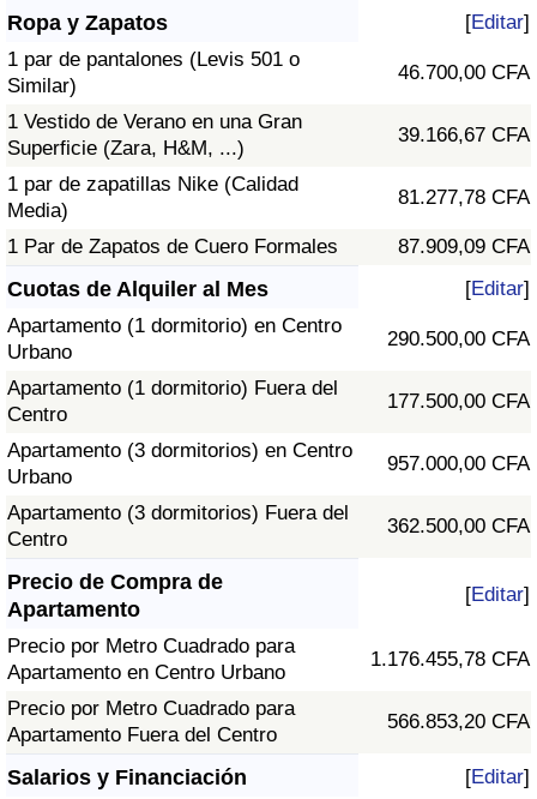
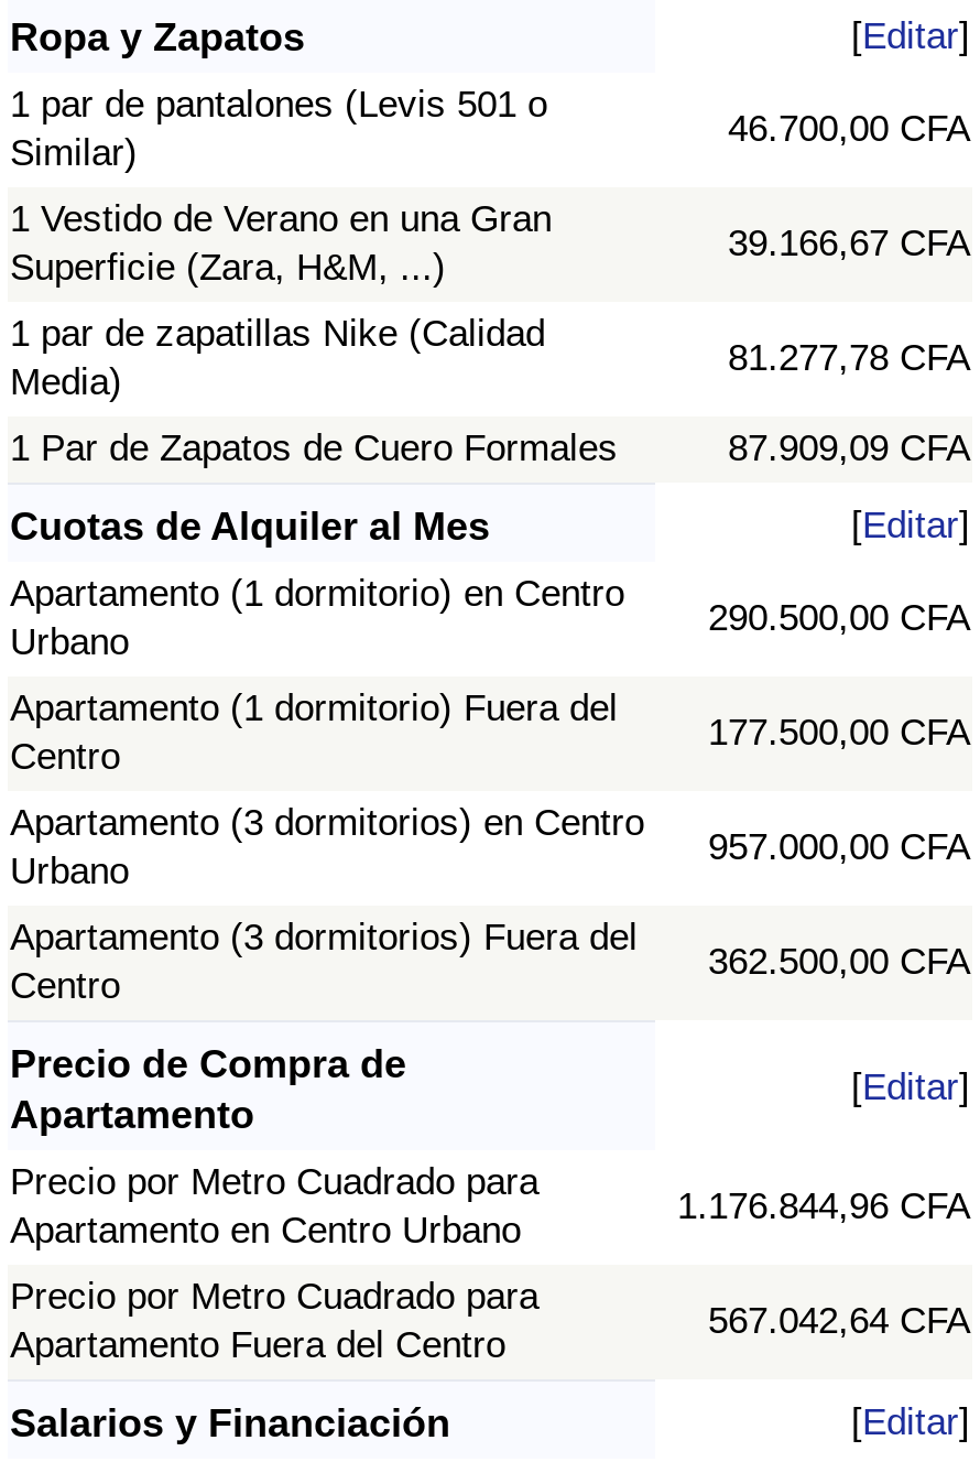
[370,648,530,671] 1.176.455,78 CFA -> [677,1186,970,1228] 1.176.844,96 CFA
[387,711,530,733] 566.853,20 CFA -> [708,1301,970,1343] 567.042,64 CFA

